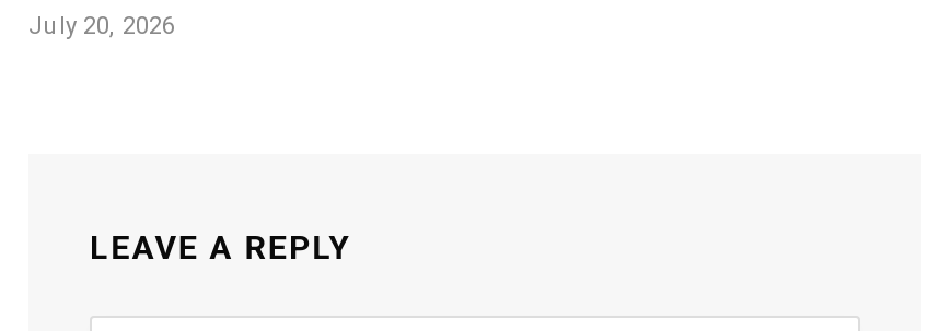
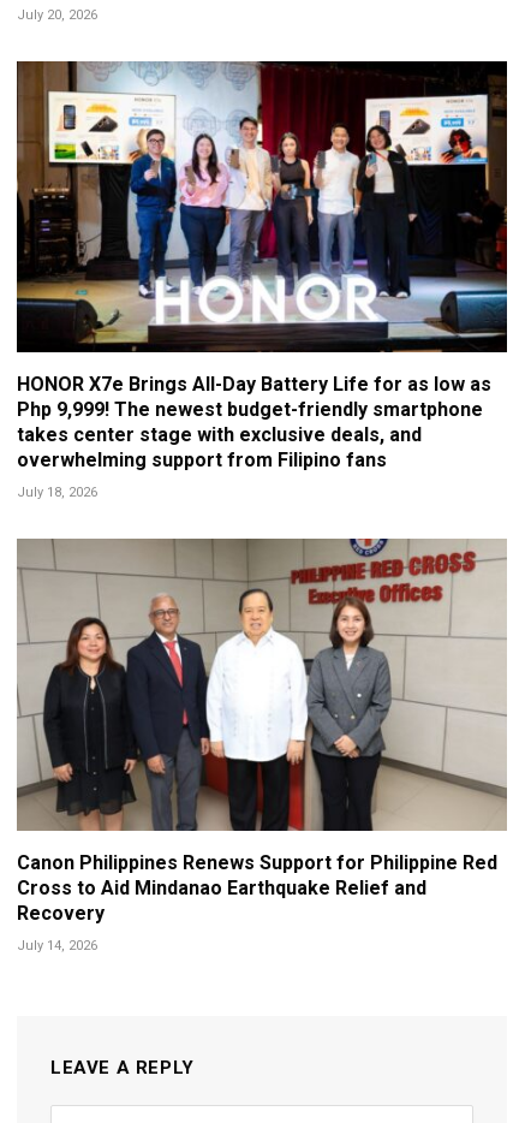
none -> [16,60,508,501] [image] | HONOR X7e Brings All-Day Battery Life for as low as | Php 9,999! The newest budget-friendly smartphone | takes center stage with exclusive deals, and | overwhelming support from Filipino fans | July 18, 2026
none -> [16,537,508,954] [image] | Canon Philippines Renews Support for Philippine Red | Cross to Aid Mindanao Earthquake Relief and | Recovery | July 14, 2026

